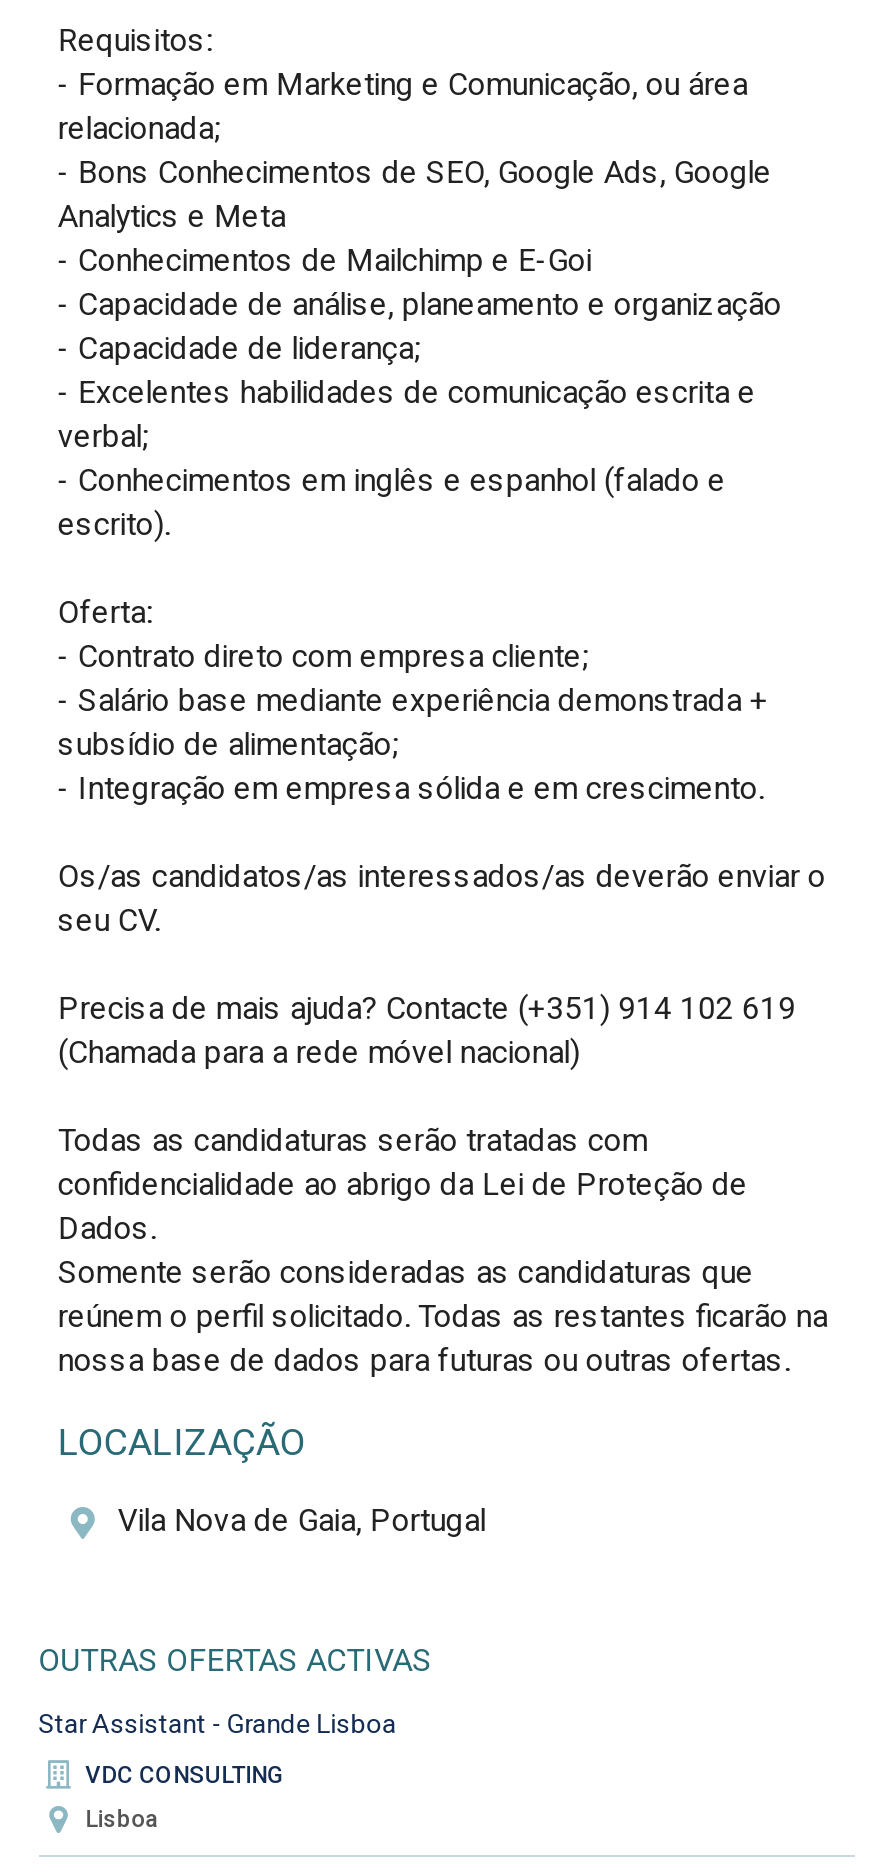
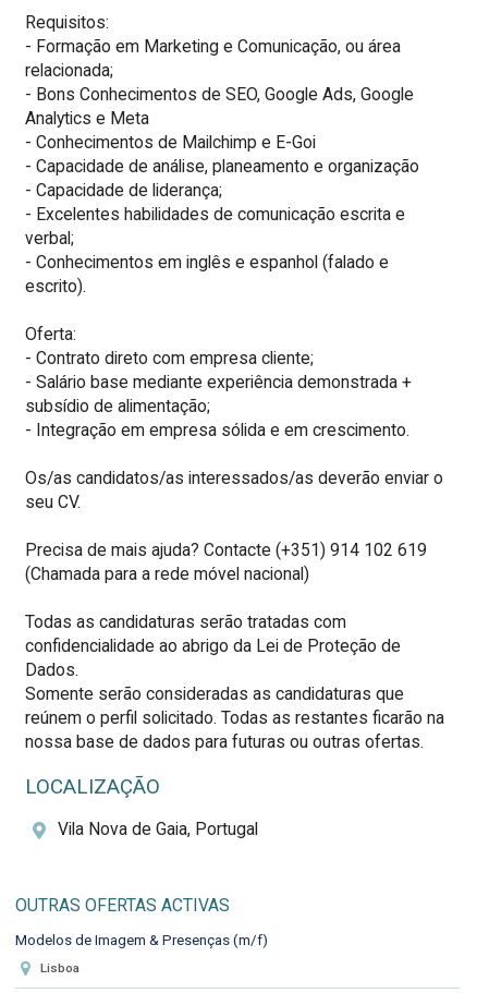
[38,1710,396,1790] Star Assistant - Grande Lisboa | VDC CONSULTING -> [15,932,267,949] Modelos de Imagem & Presenças (m/f)

